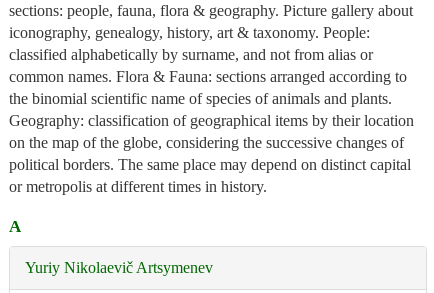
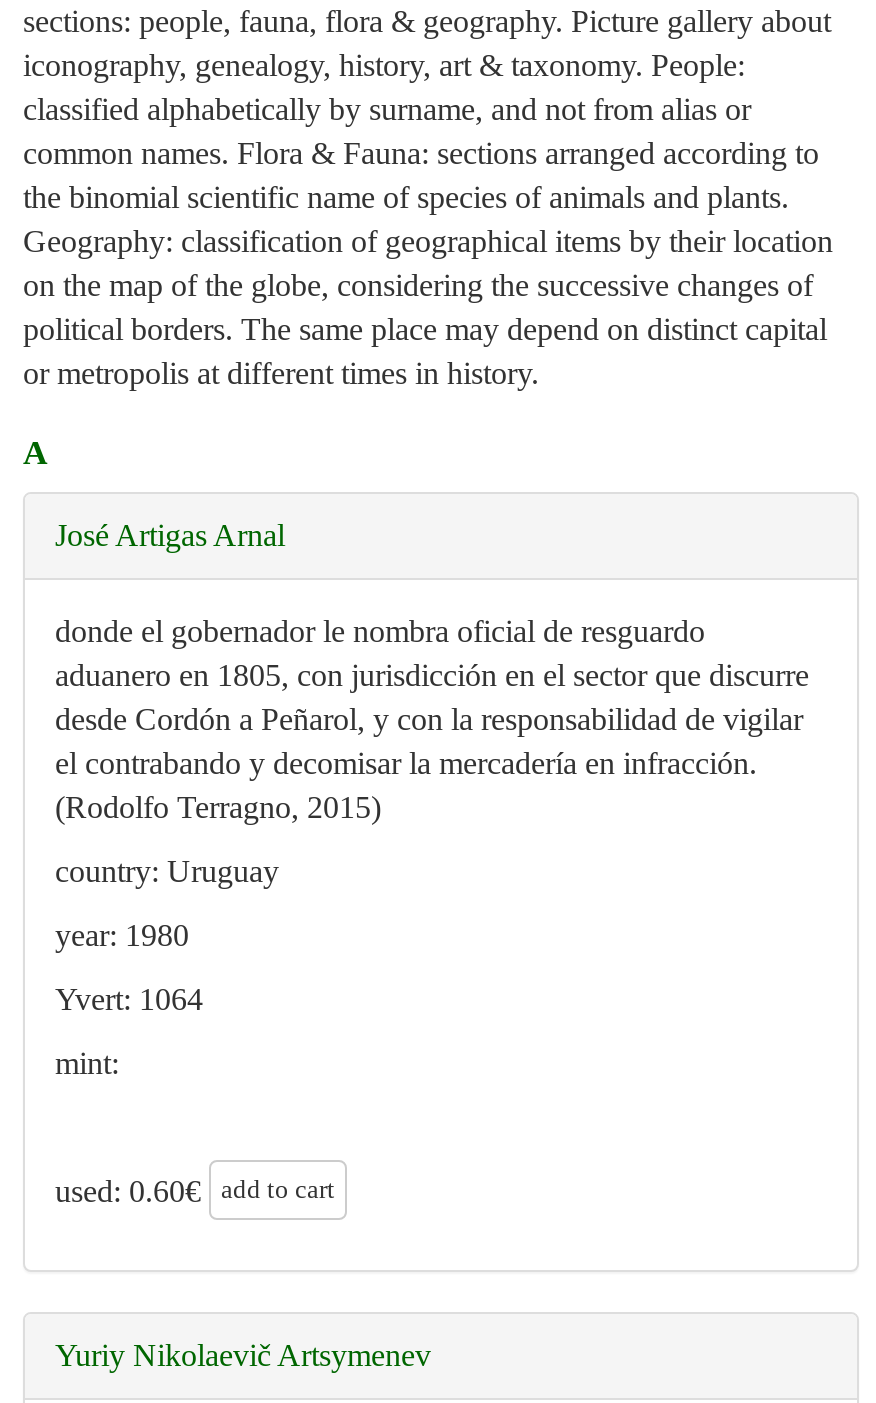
none -> [55,519,809,1081] José Artigas Arnal | donde el gobernador le nombra oficial de resguardo | aduanero en 1805, con jurisdicción en el sector que discurre | desde Cordón a Peñarol, y con la responsabilidad de vigilar | el contrabando y decomisar la mercadería en infracción. | (Rodolfo Terragno, 2015) | country: Uruguay | year: 1980 | Yvert: 1064 | mint:
none -> [55,1175,335,1209] used: 0.60€ | add to cart

